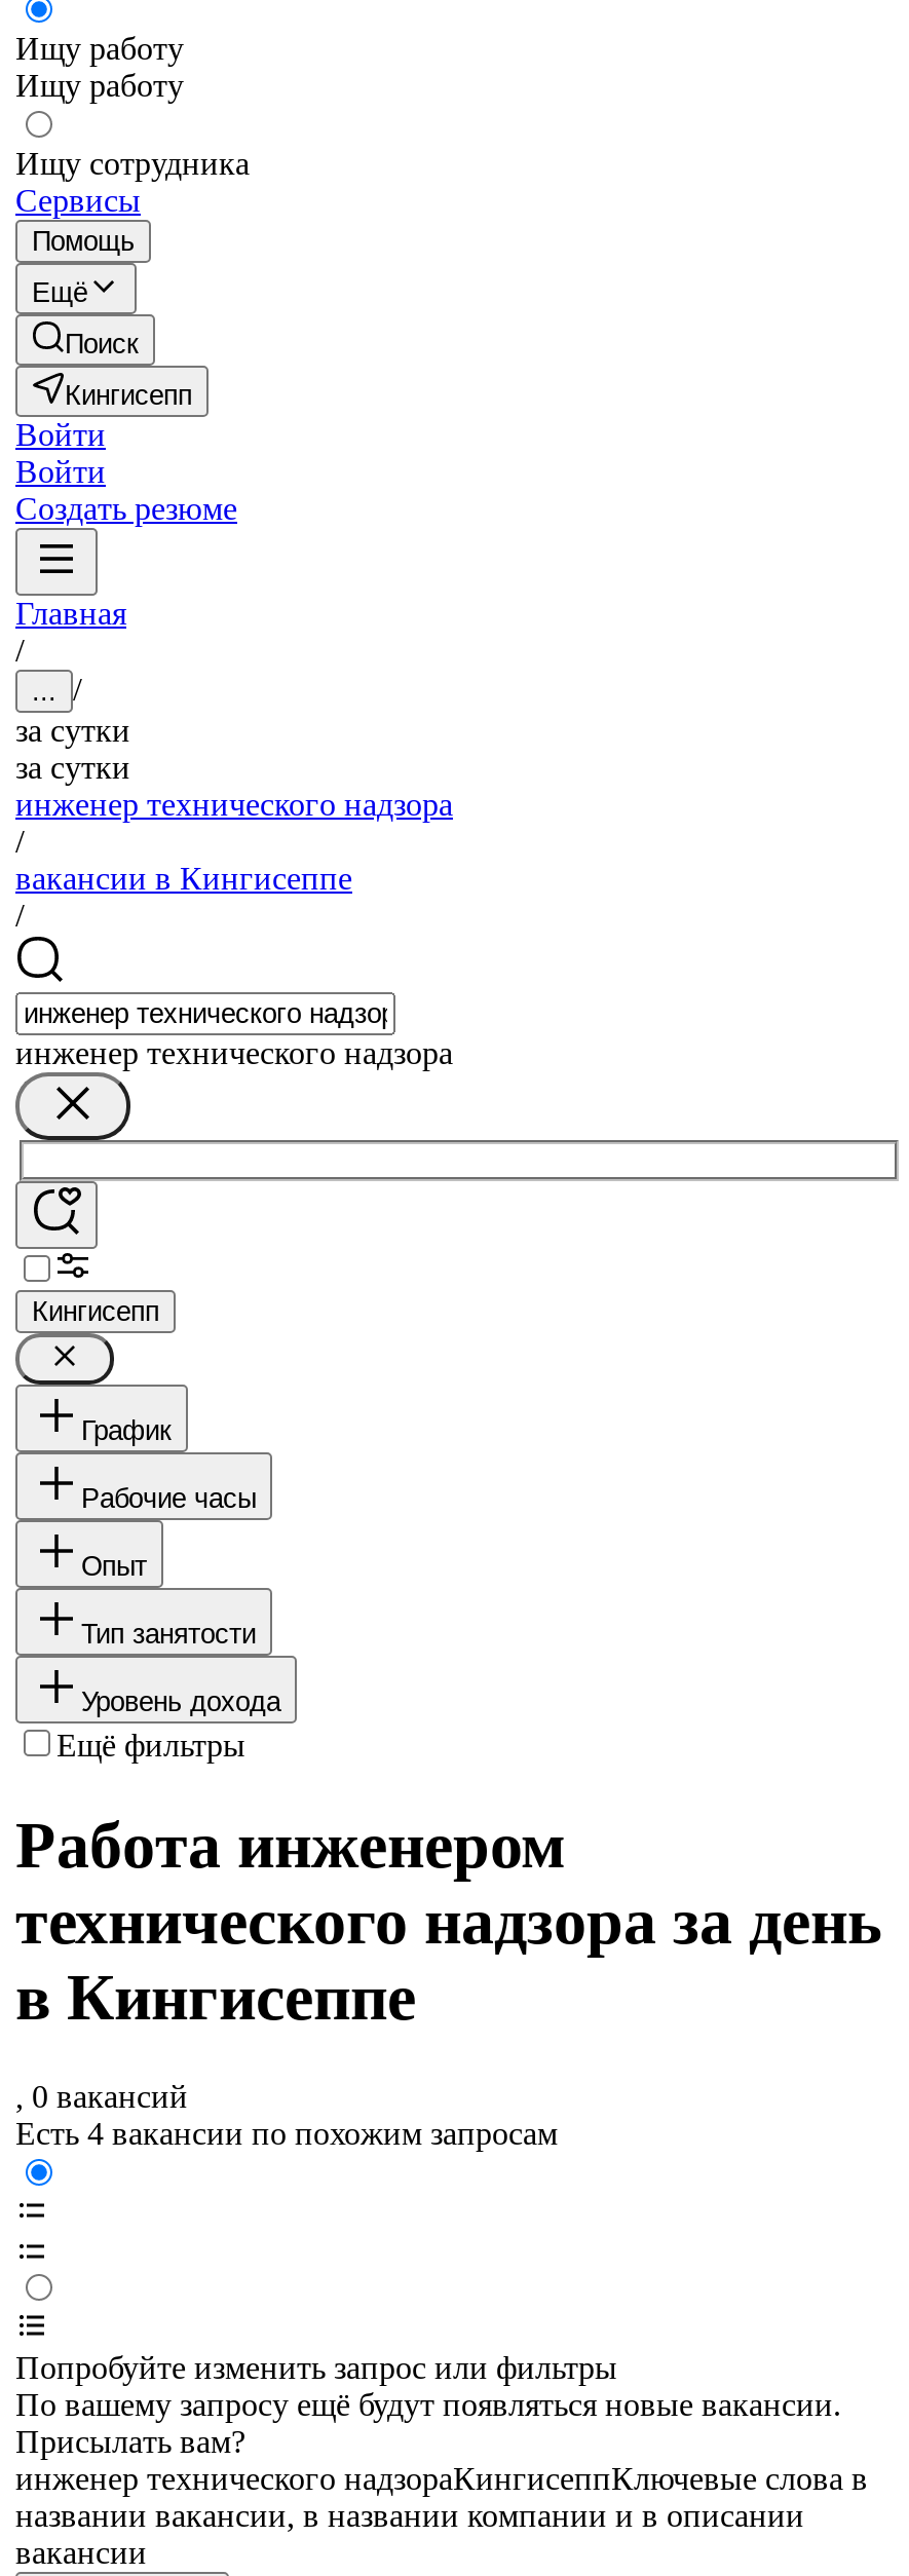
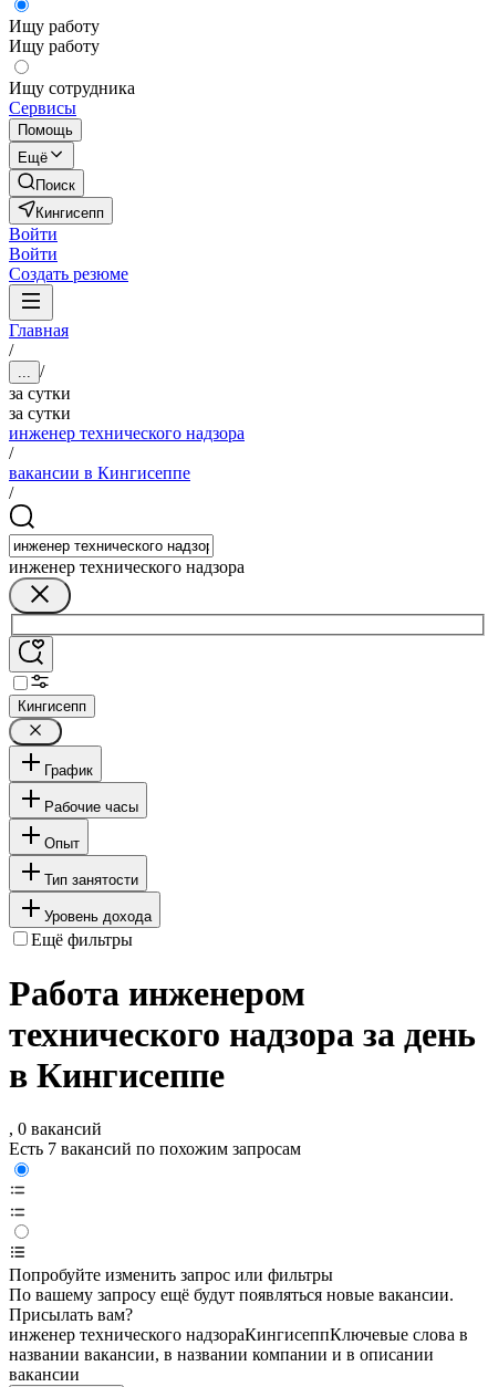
[15,2117,558,2152] Есть 4 вакансии по похожим запросам -> [9,1140,301,1159] Есть 7 вакансий по похожим запросам

